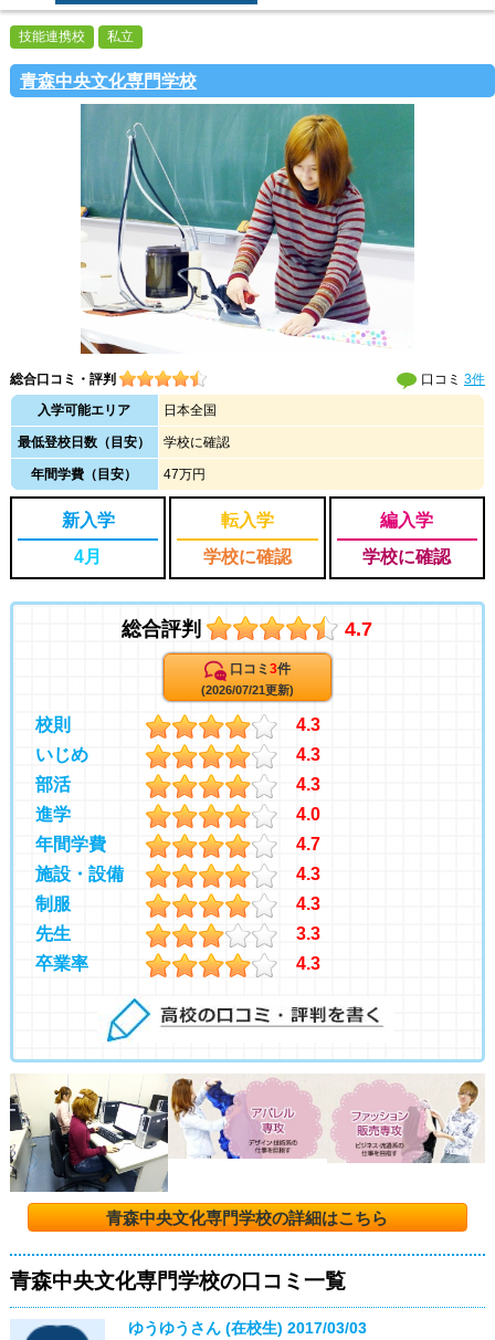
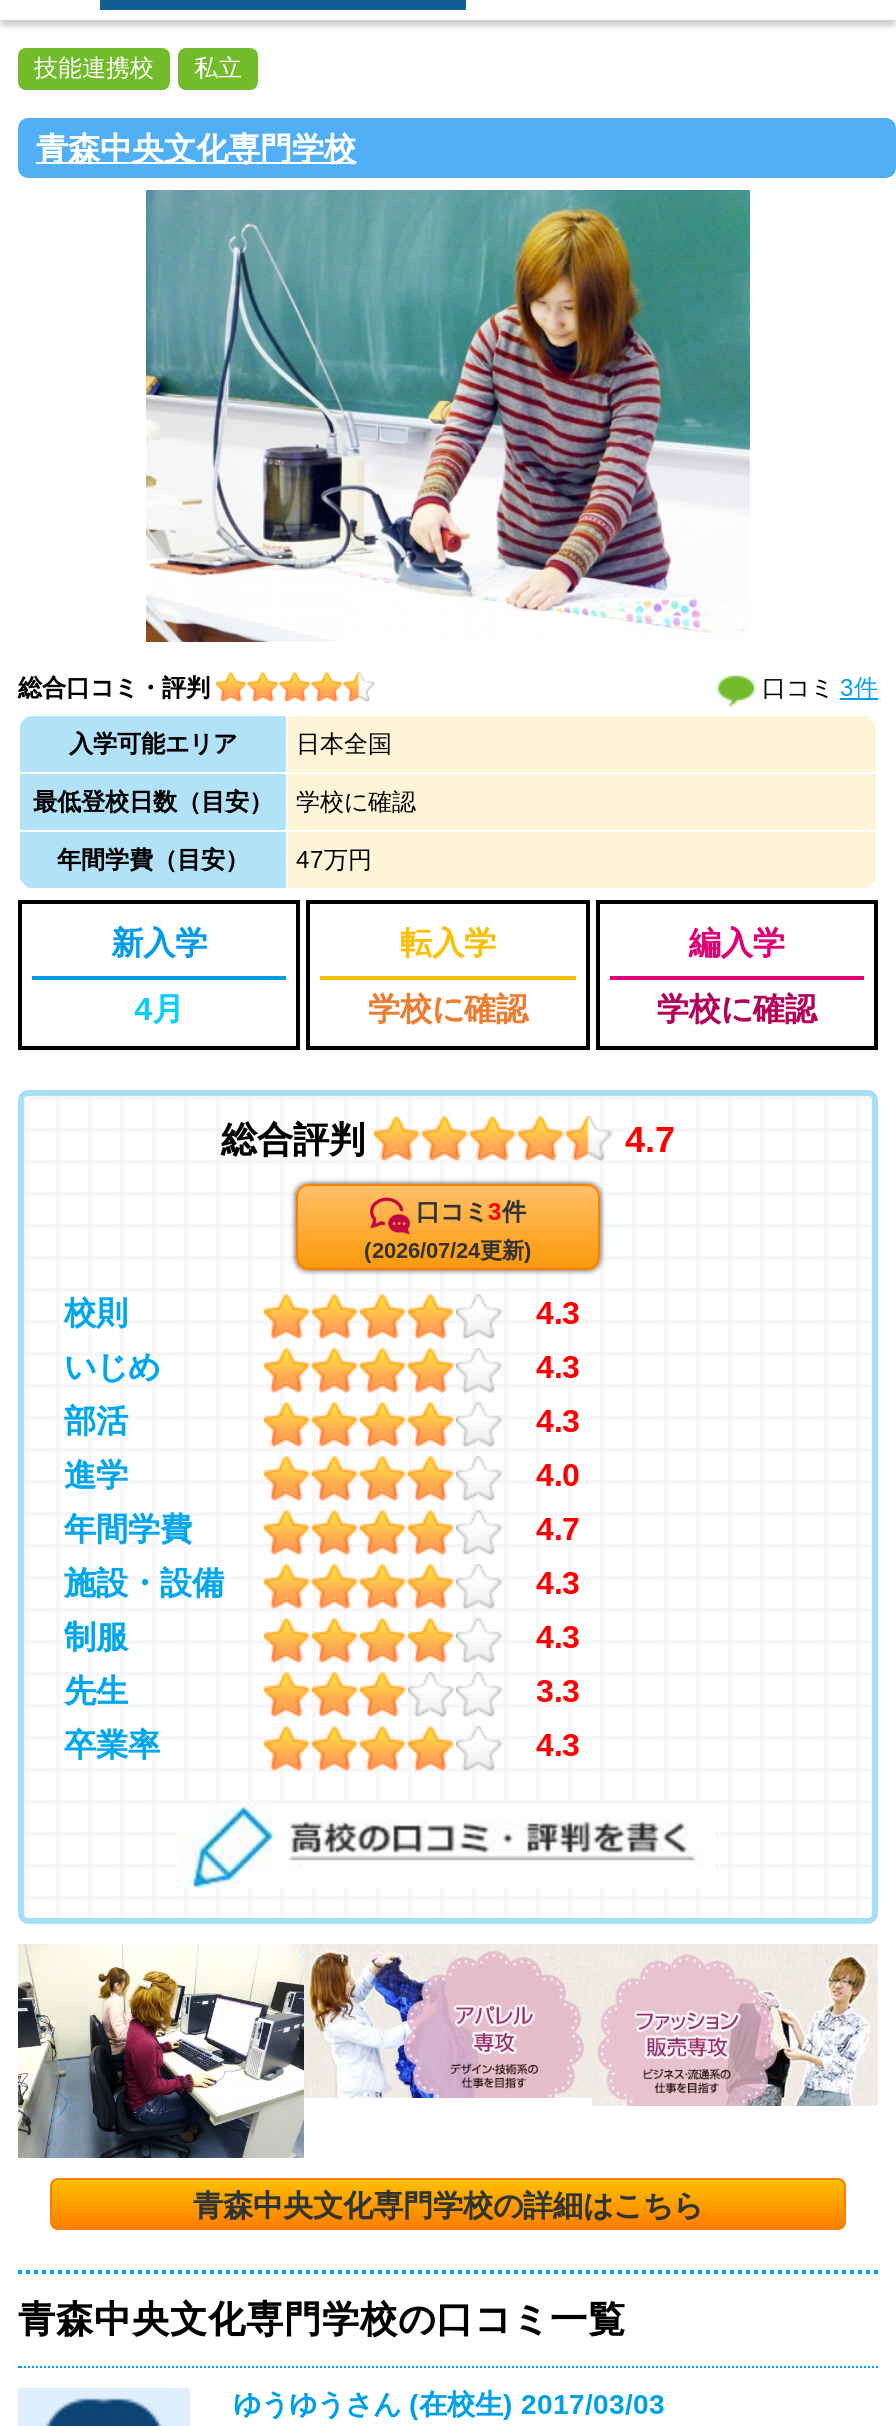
[201,683,294,697] (2026/07/21更新) -> [364,1238,532,1262] (2026/07/24更新)

